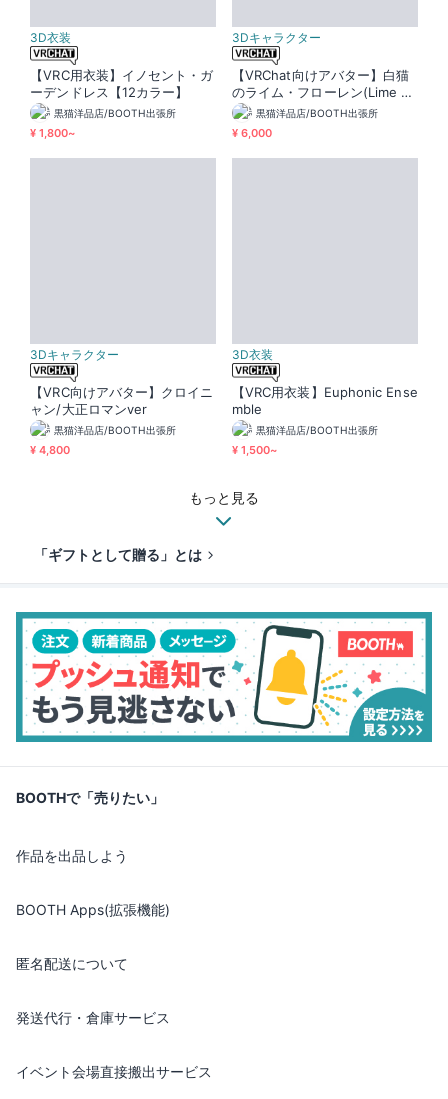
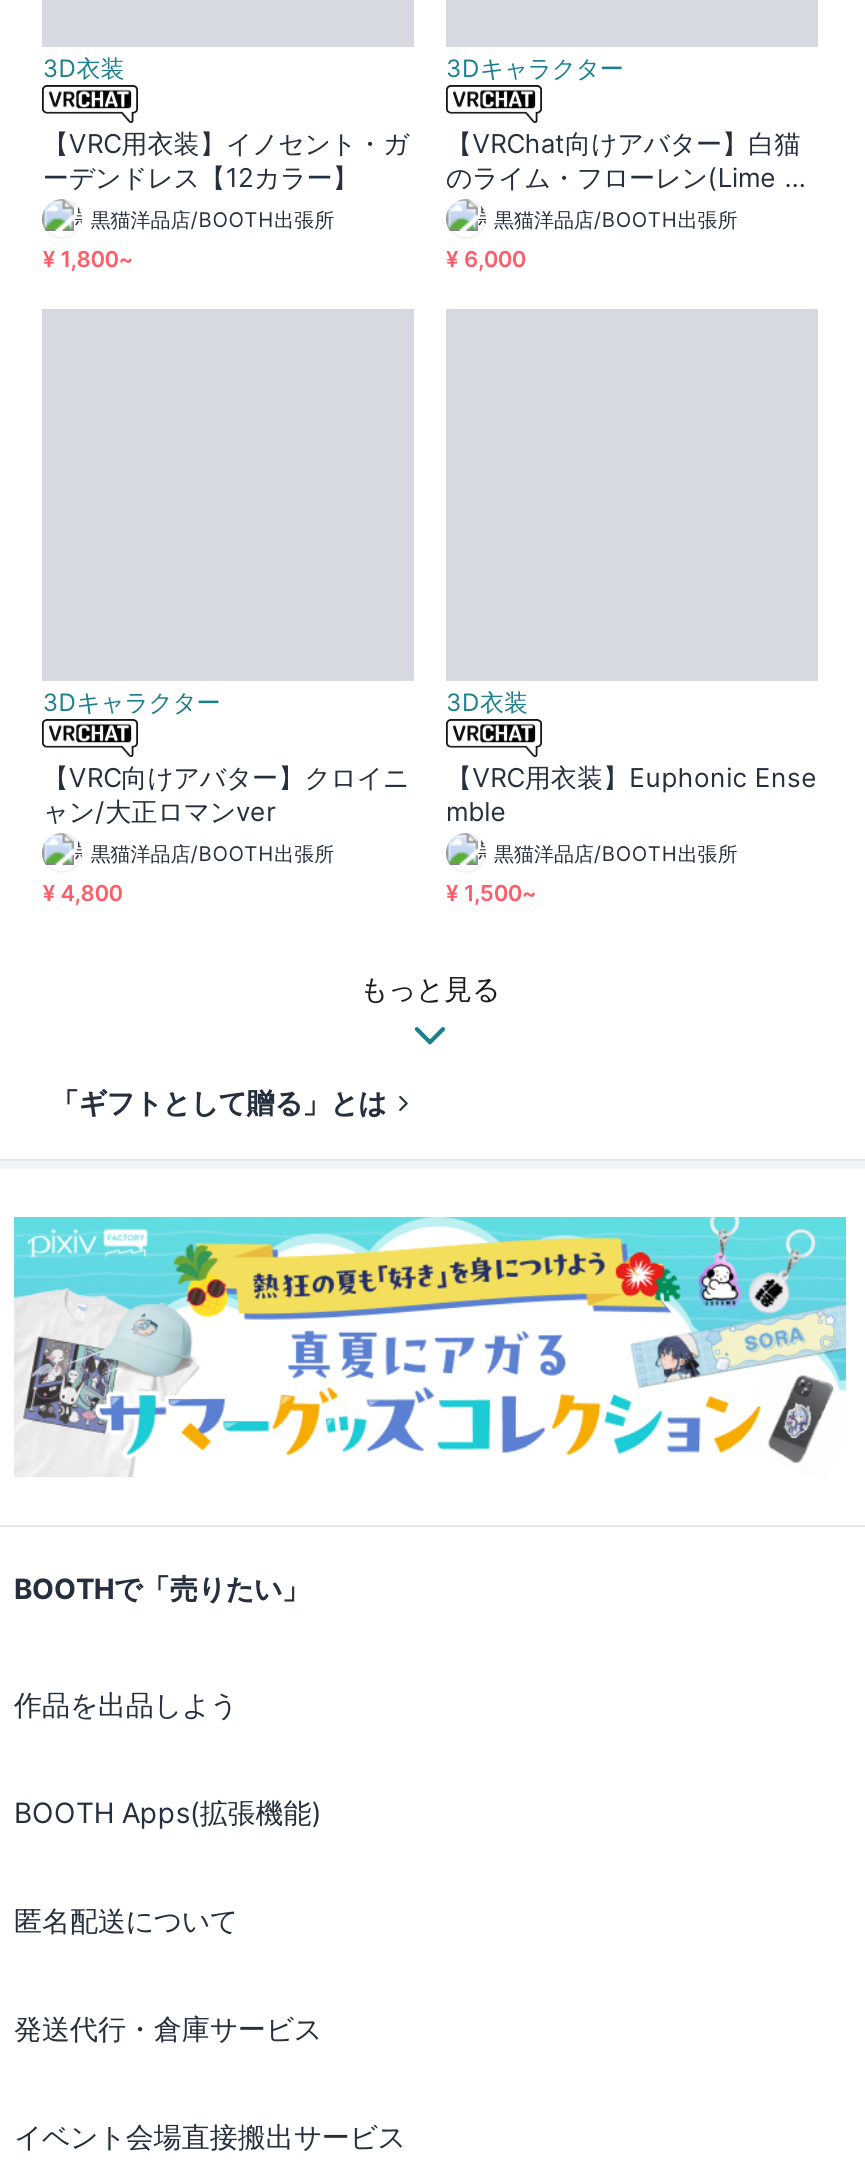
[15,612,433,743] [image] -> [12,1215,848,1477] [image]

